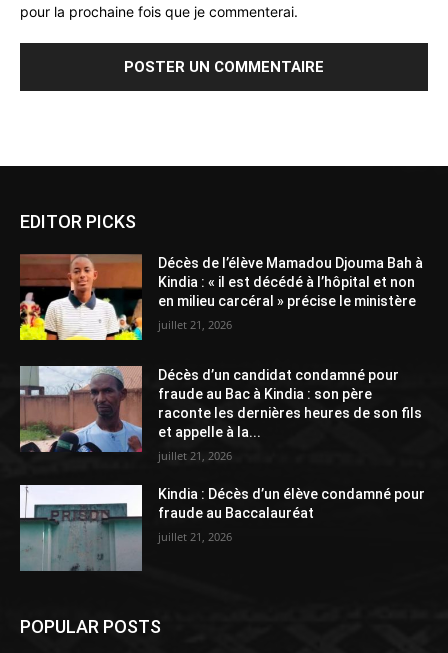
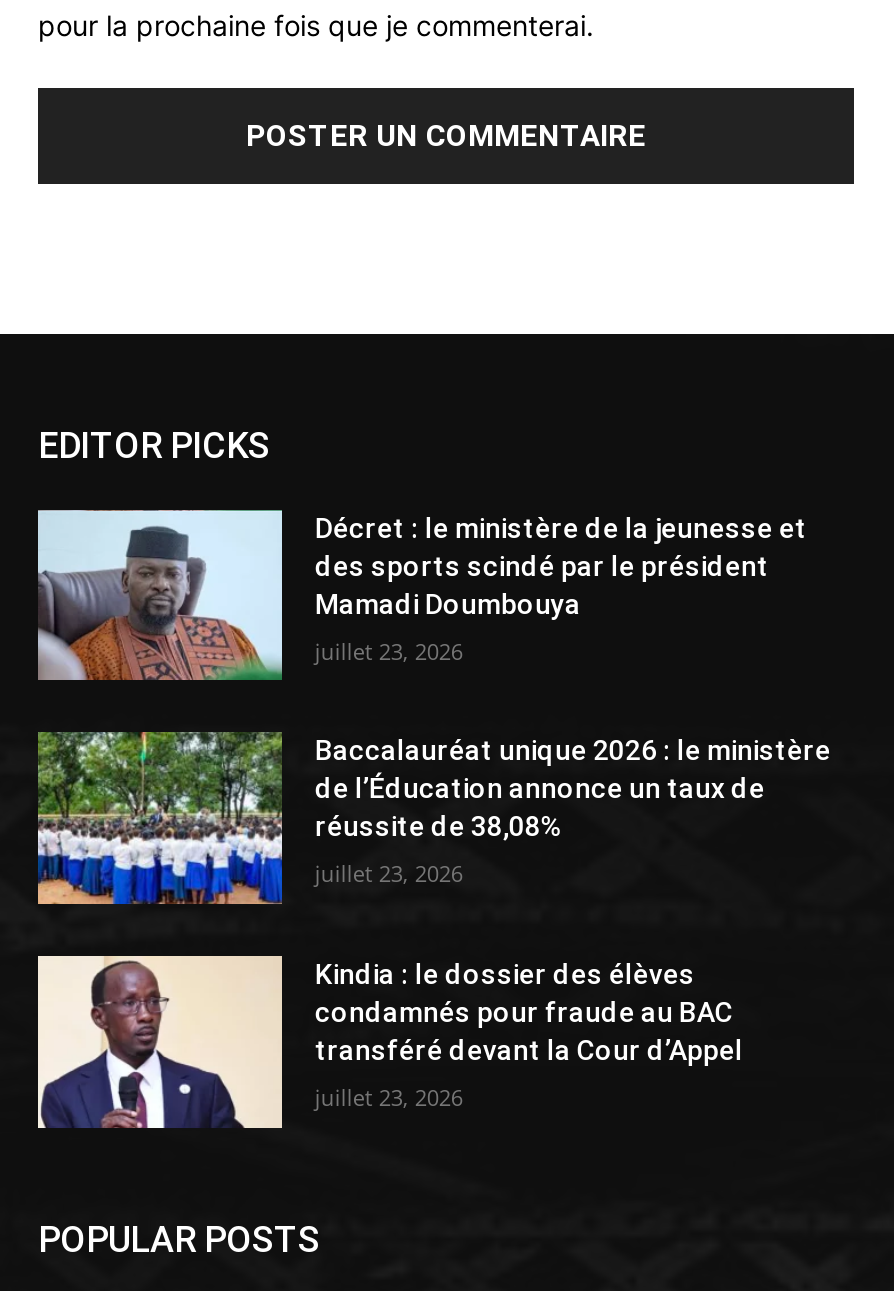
[19,254,423,341] [image] | Décès de l’élève Mamadou Djouma Bah à | Kindia : « il est décédé à l’hôpital et non | en milieu carcéral » précise le ministère -> [36,508,807,682] [image] | Décret : le ministère de la jeunesse et | des sports scindé par le président | Mamadi Doumbouya
[158,317,232,332] juillet 21, 2026 -> [315,635,463,665] juillet 23, 2026
[19,365,422,453] [image] | Décès d’un candidat condamné pour | fraude au Bac à Kindia : son père | raconte les dernières heures de son fils | et appelle à la... -> [36,732,831,906] [image] | Baccalauréat unique 2026 : le ministère | de l’Éducation annonce un taux de | réussite de 38,08%
[158,448,232,463] juillet 21, 2026 -> [315,858,463,888] juillet 23, 2026
[20,484,425,571] [image] | Kindia : Décès d’un élève condamné pour | fraude au Baccalauréat -> [36,954,743,1130] [image] | Kindia : le dossier des élèves | condamnés pour fraude au BAC | transféré devant la Cour d’Appel
[158,529,232,544] juillet 21, 2026 -> [315,1082,463,1112] juillet 23, 2026

